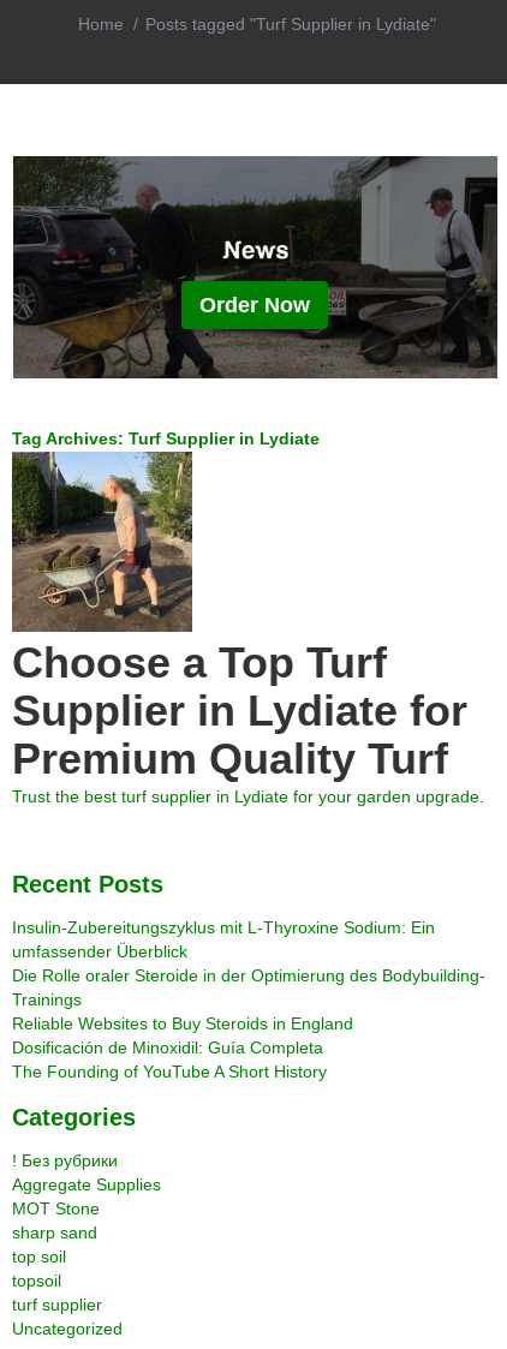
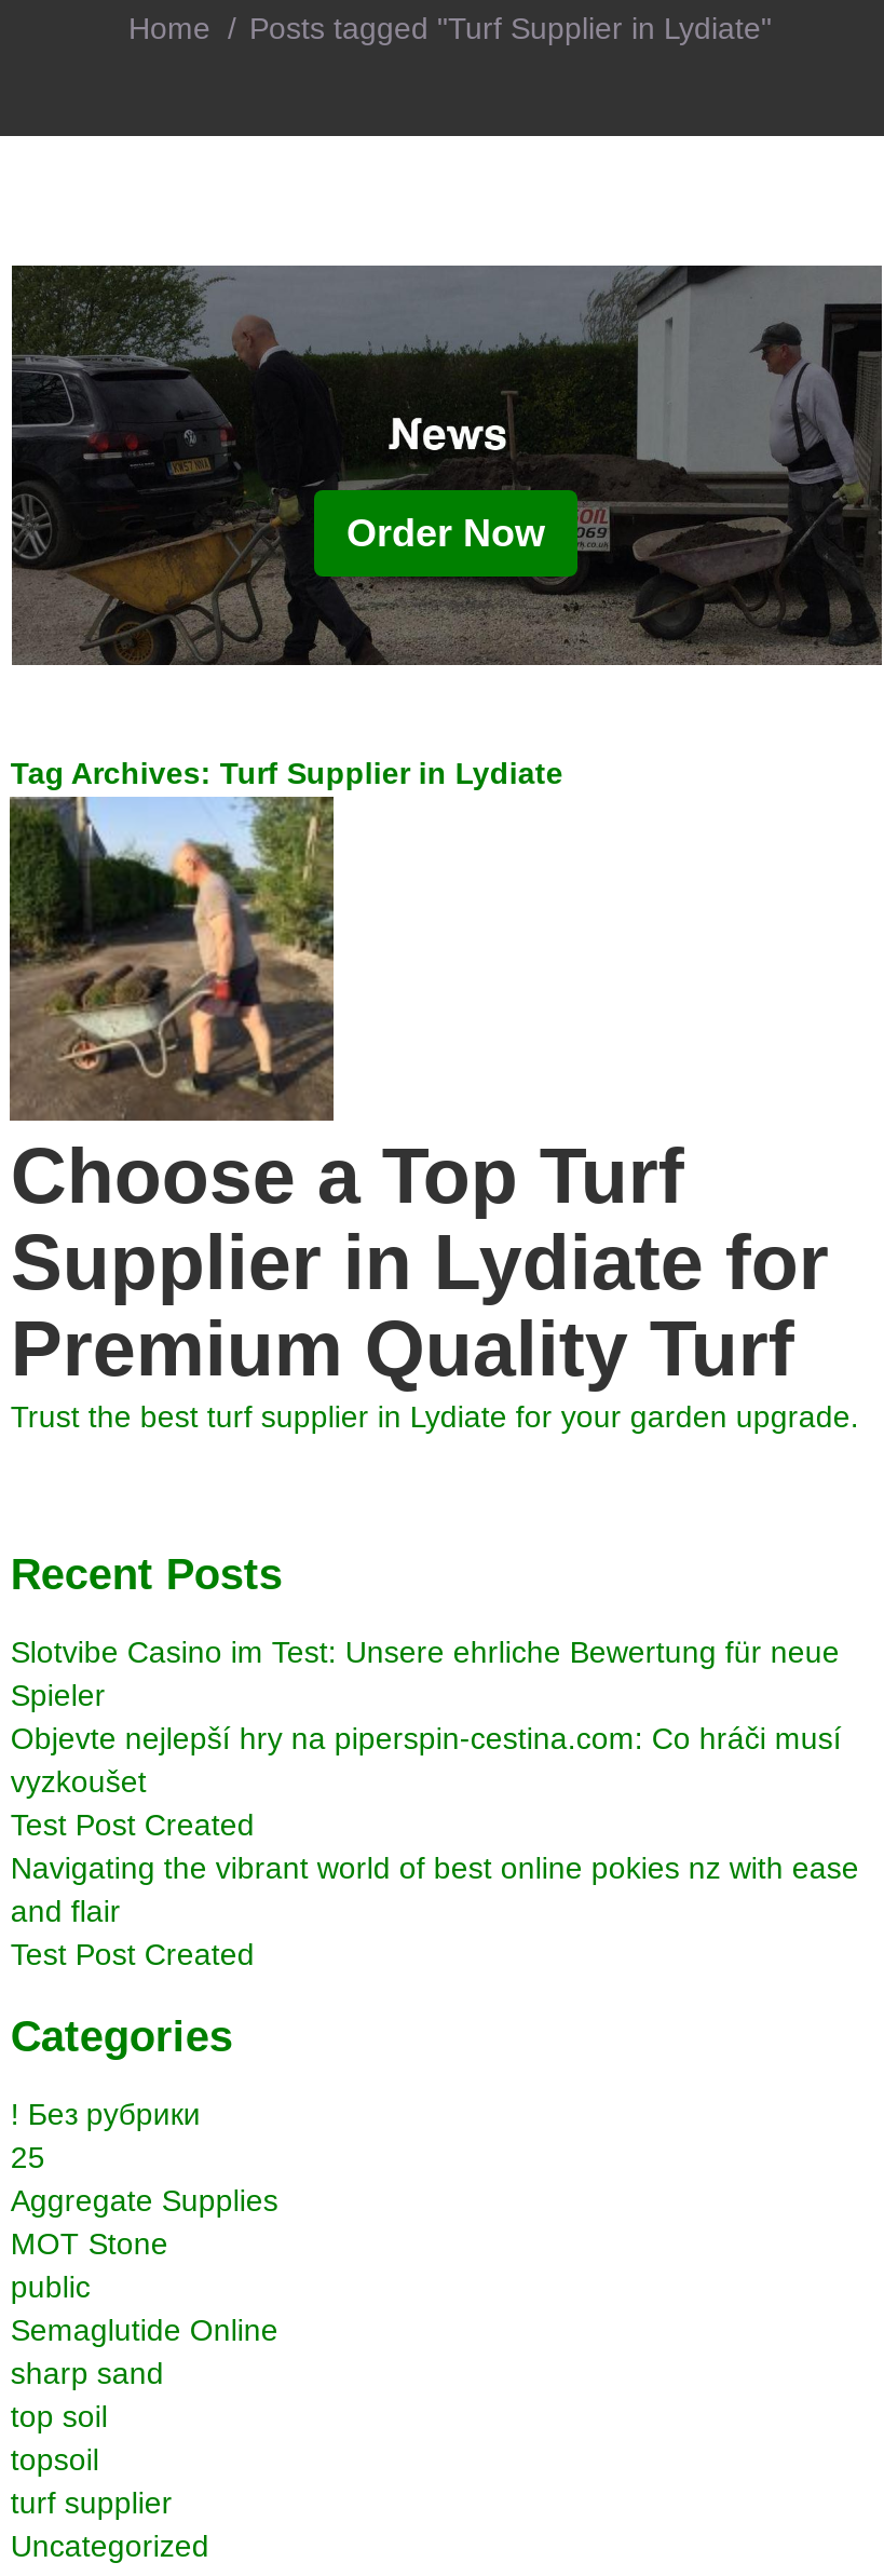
[12,918,486,1081] Insulin-Zubereitungszyklus mit L-Thyroxine Sodium: Ein | umfassender Überblick | Die Rolle oraler Steroide in der Optimierung des Bodybuilding- | Trainings | Reliable Websites to Buy Steroids in England | Dosificación de Minoxidil: Guía Completa | The Founding of YouTube A Short History -> [11,1635,859,1971] Slotvibe Casino im Test: Unsere ehrliche Bewertung für neue | Spieler | Objevte nejlepší hry na piperspin-cestina.com: Co hráči musí | vyzkoušet | Test Post Created | Navigating the vibrant world of best online pokies nz with ease | and flair | Test Post Created
none -> [11,2140,45,2174] 25
none -> [11,2269,278,2347] public | Semaglutide Online

